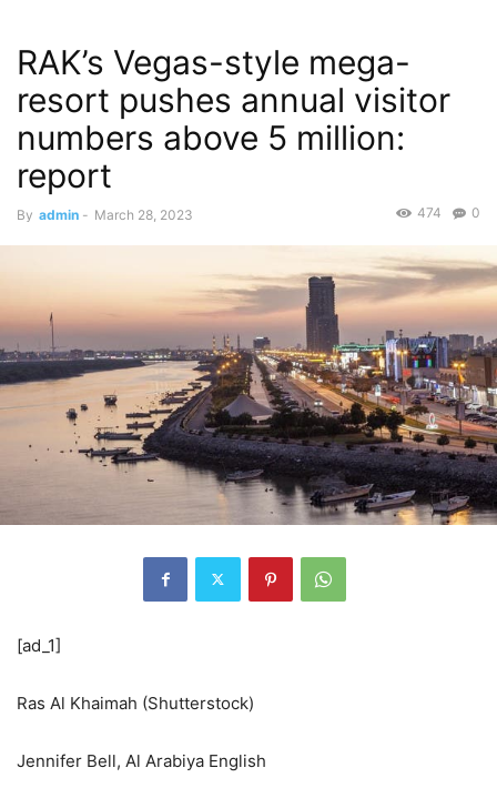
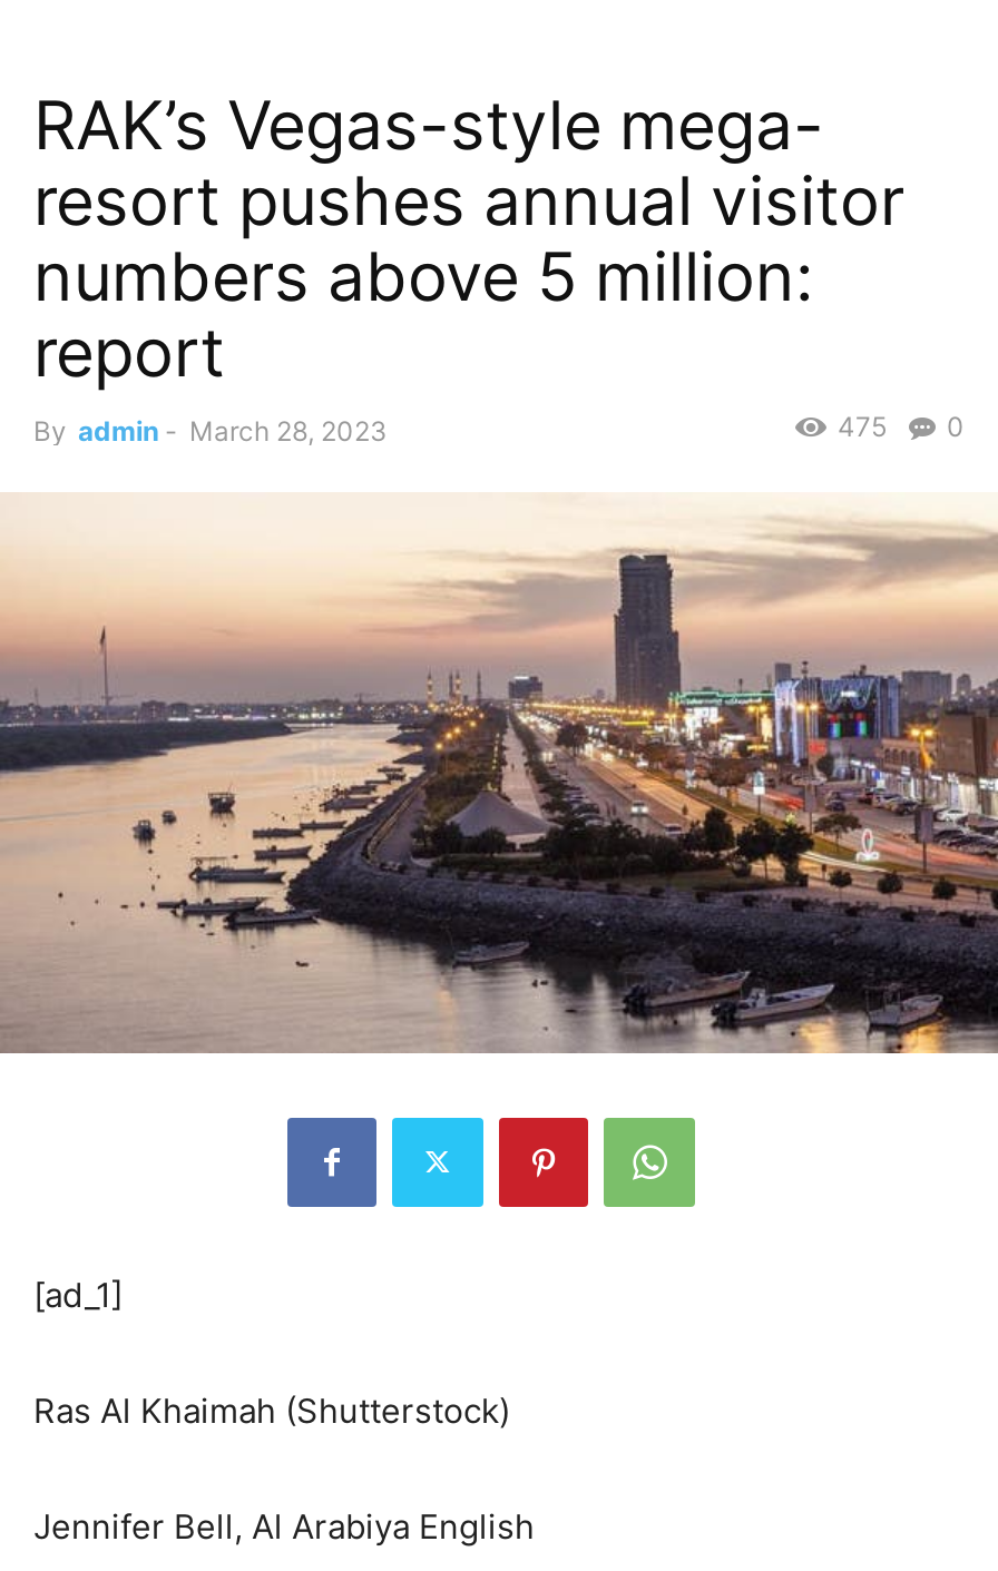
[417,204,480,221] 474 0 -> [838,410,965,443] 475 0

